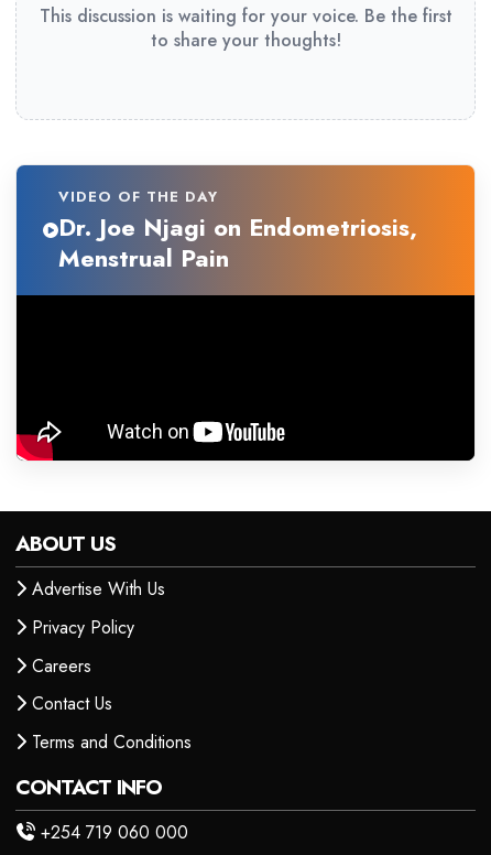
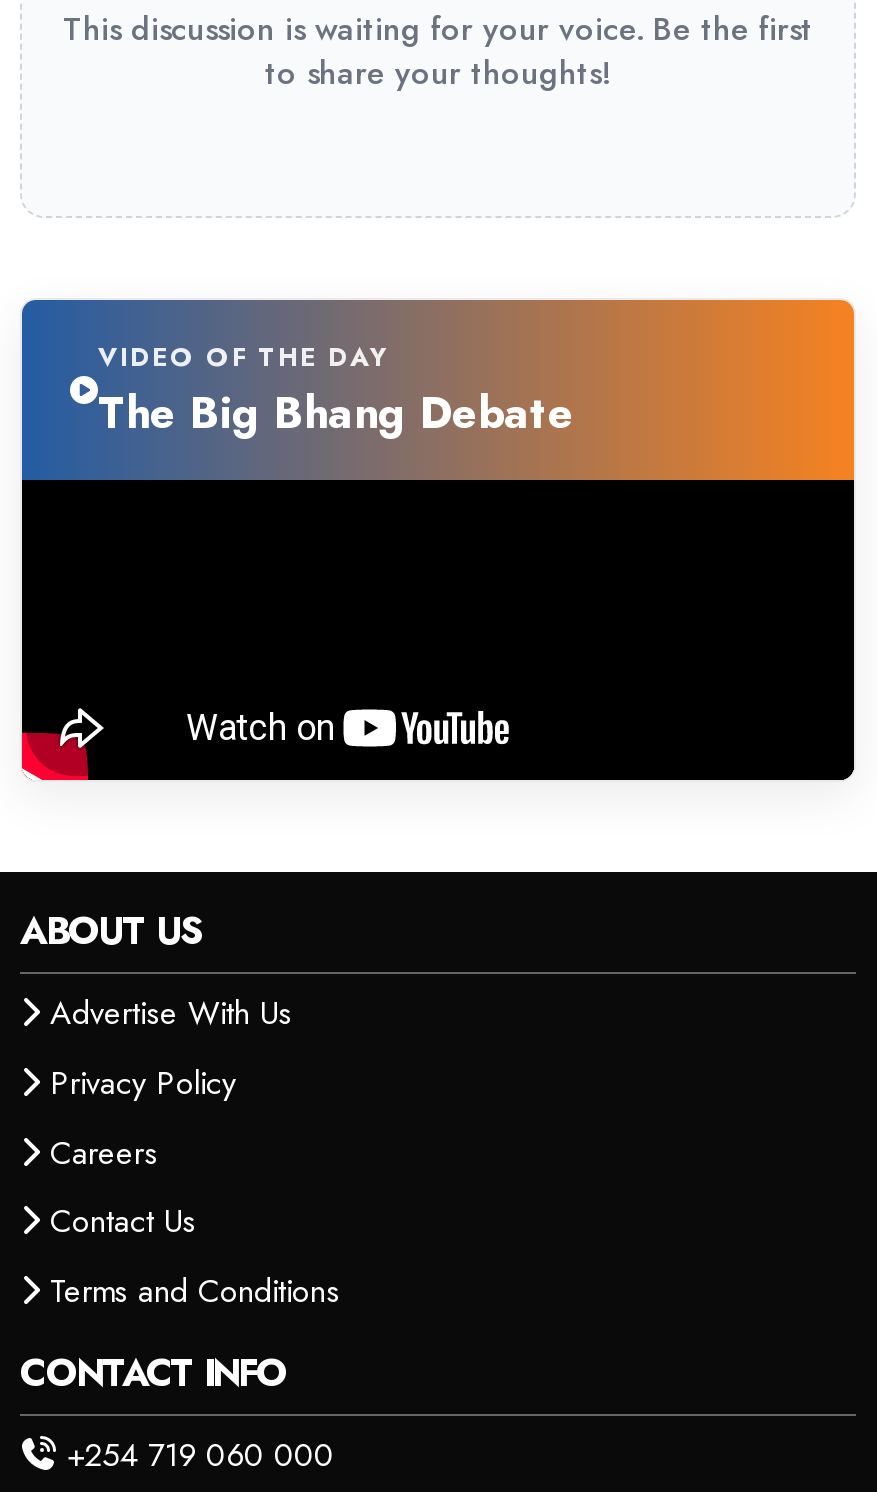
[58,209,417,275] Dr. Joe Njagi on Endometriosis, | Menstrual Pain -> [98,380,574,444] The Big Bhang Debate

